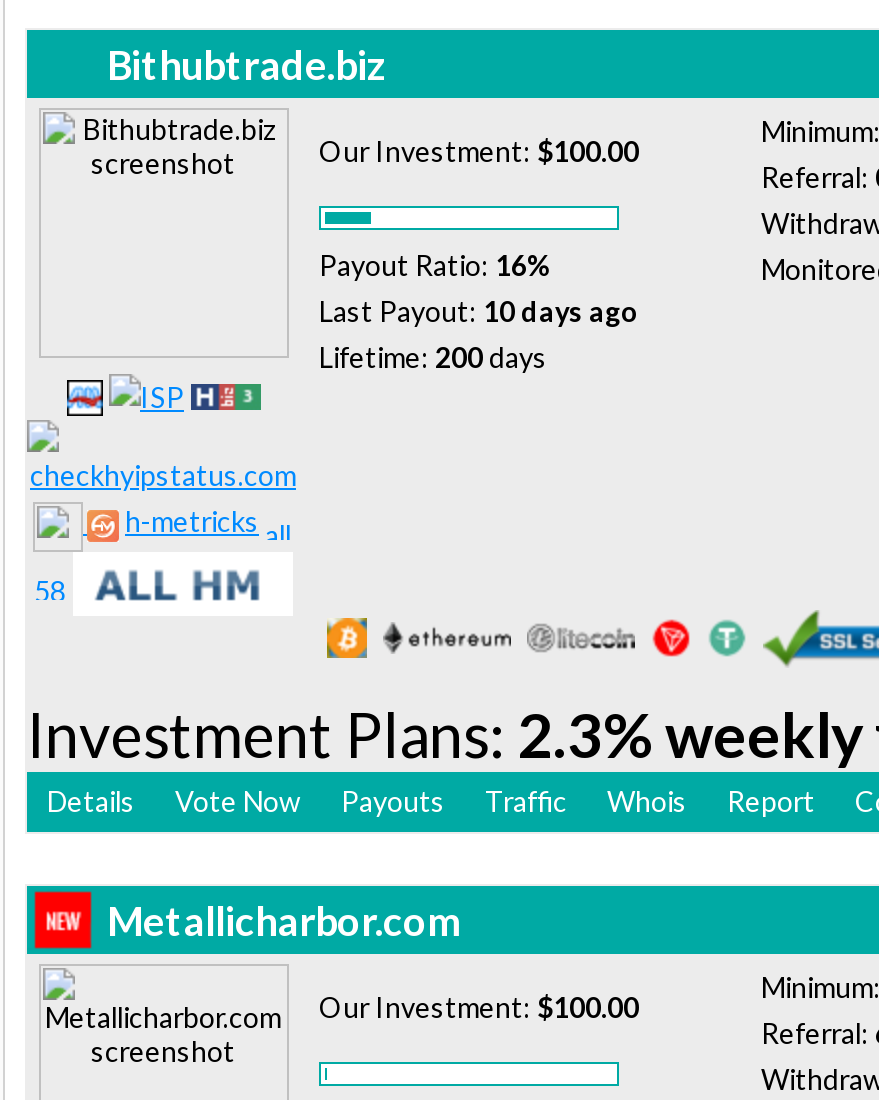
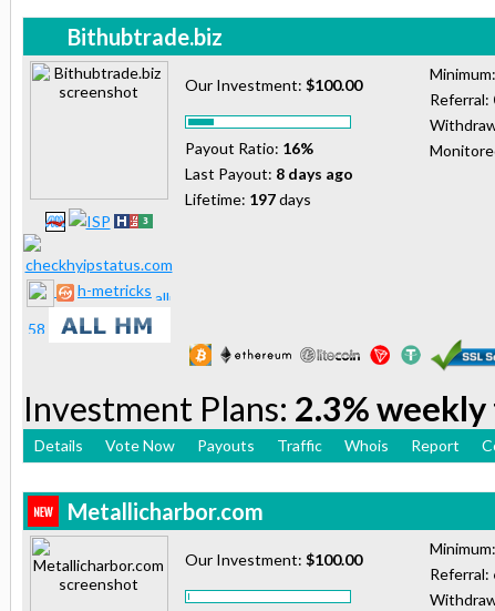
[319,293,639,327] Last Payout: 10 days ago -> [185,164,353,183] Last Payout: 8 days ago
[319,339,547,373] Lifetime: 200 days -> [185,189,311,208] Lifetime: 197 days

